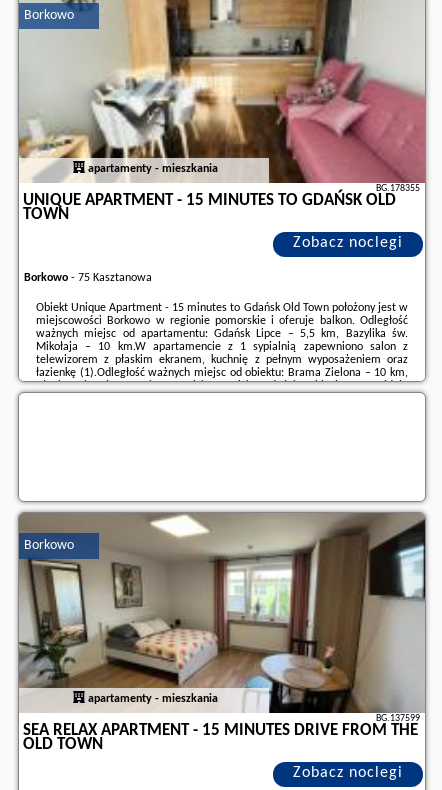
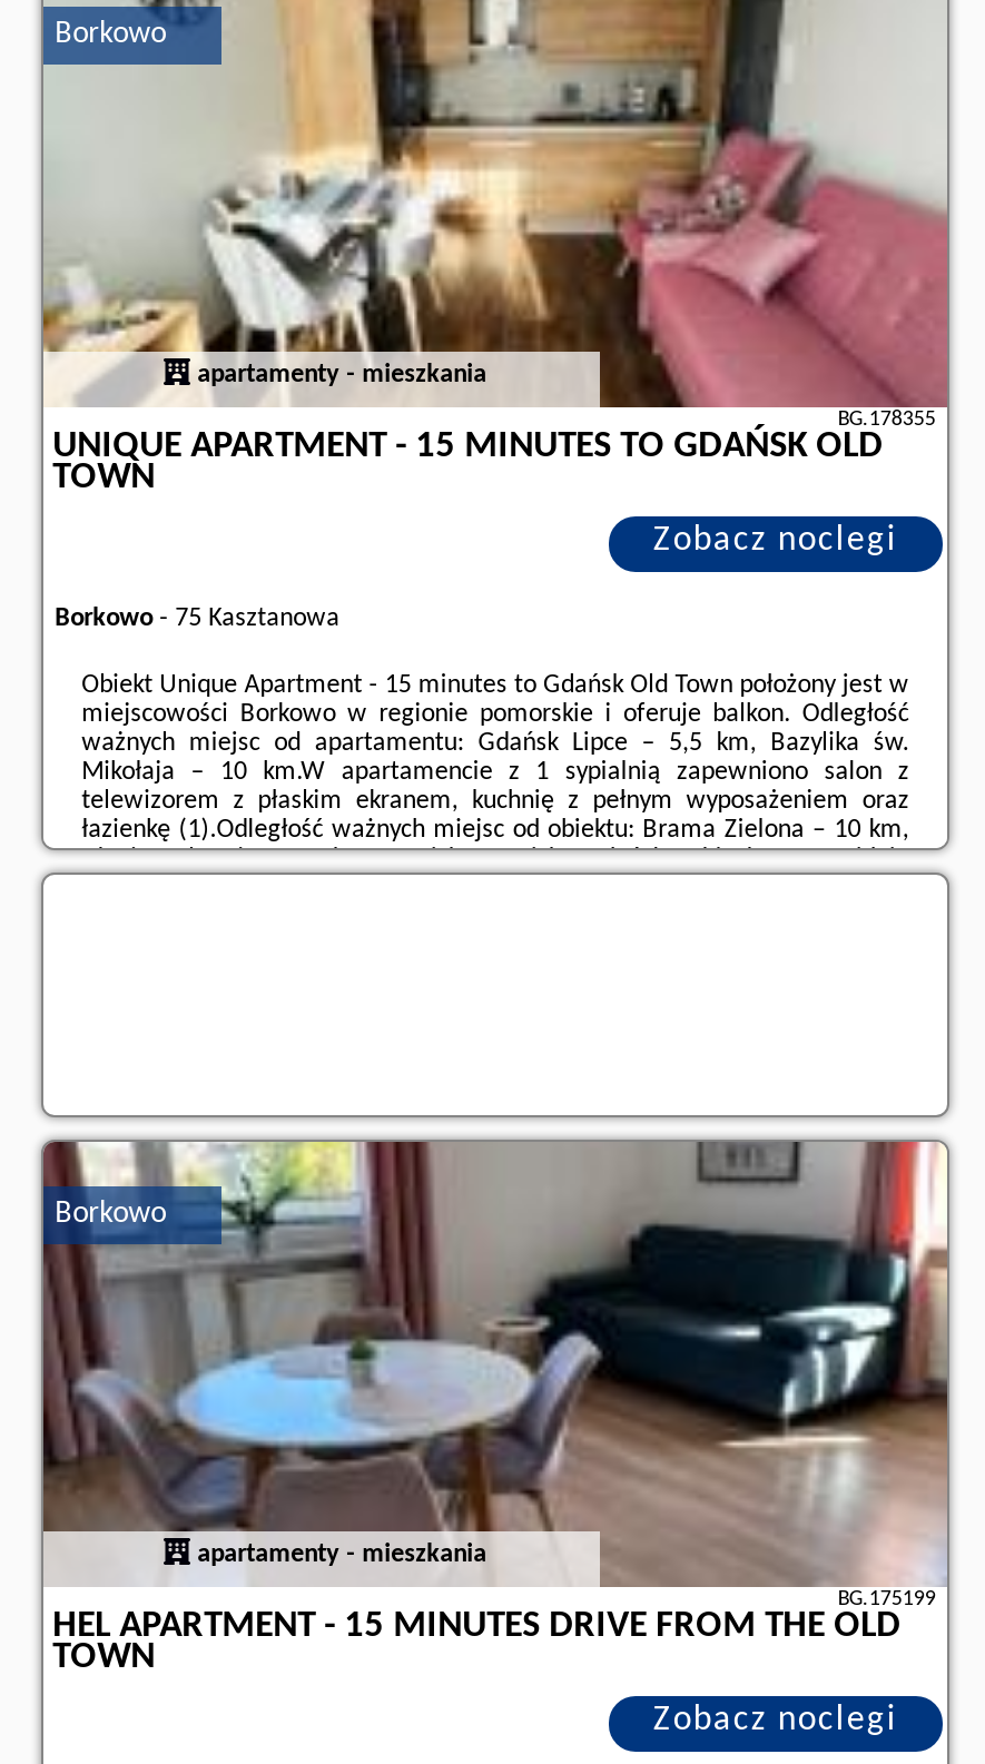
[18,512,426,724] [image] | BG.137599 -> [41,1140,949,1612] [image] | BG.175199
[23,722,418,753] SEA RELAX APARTMENT - 15 MINUTES DRIVE FROM THE | OLD TOWN -> [53,1607,901,1676] HEL APARTMENT - 15 MINUTES DRIVE FROM THE OLD | TOWN

